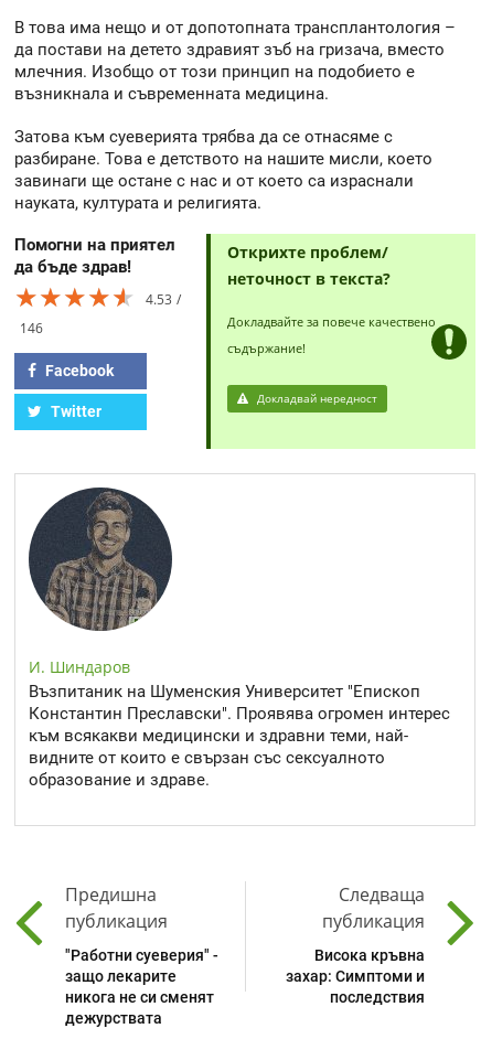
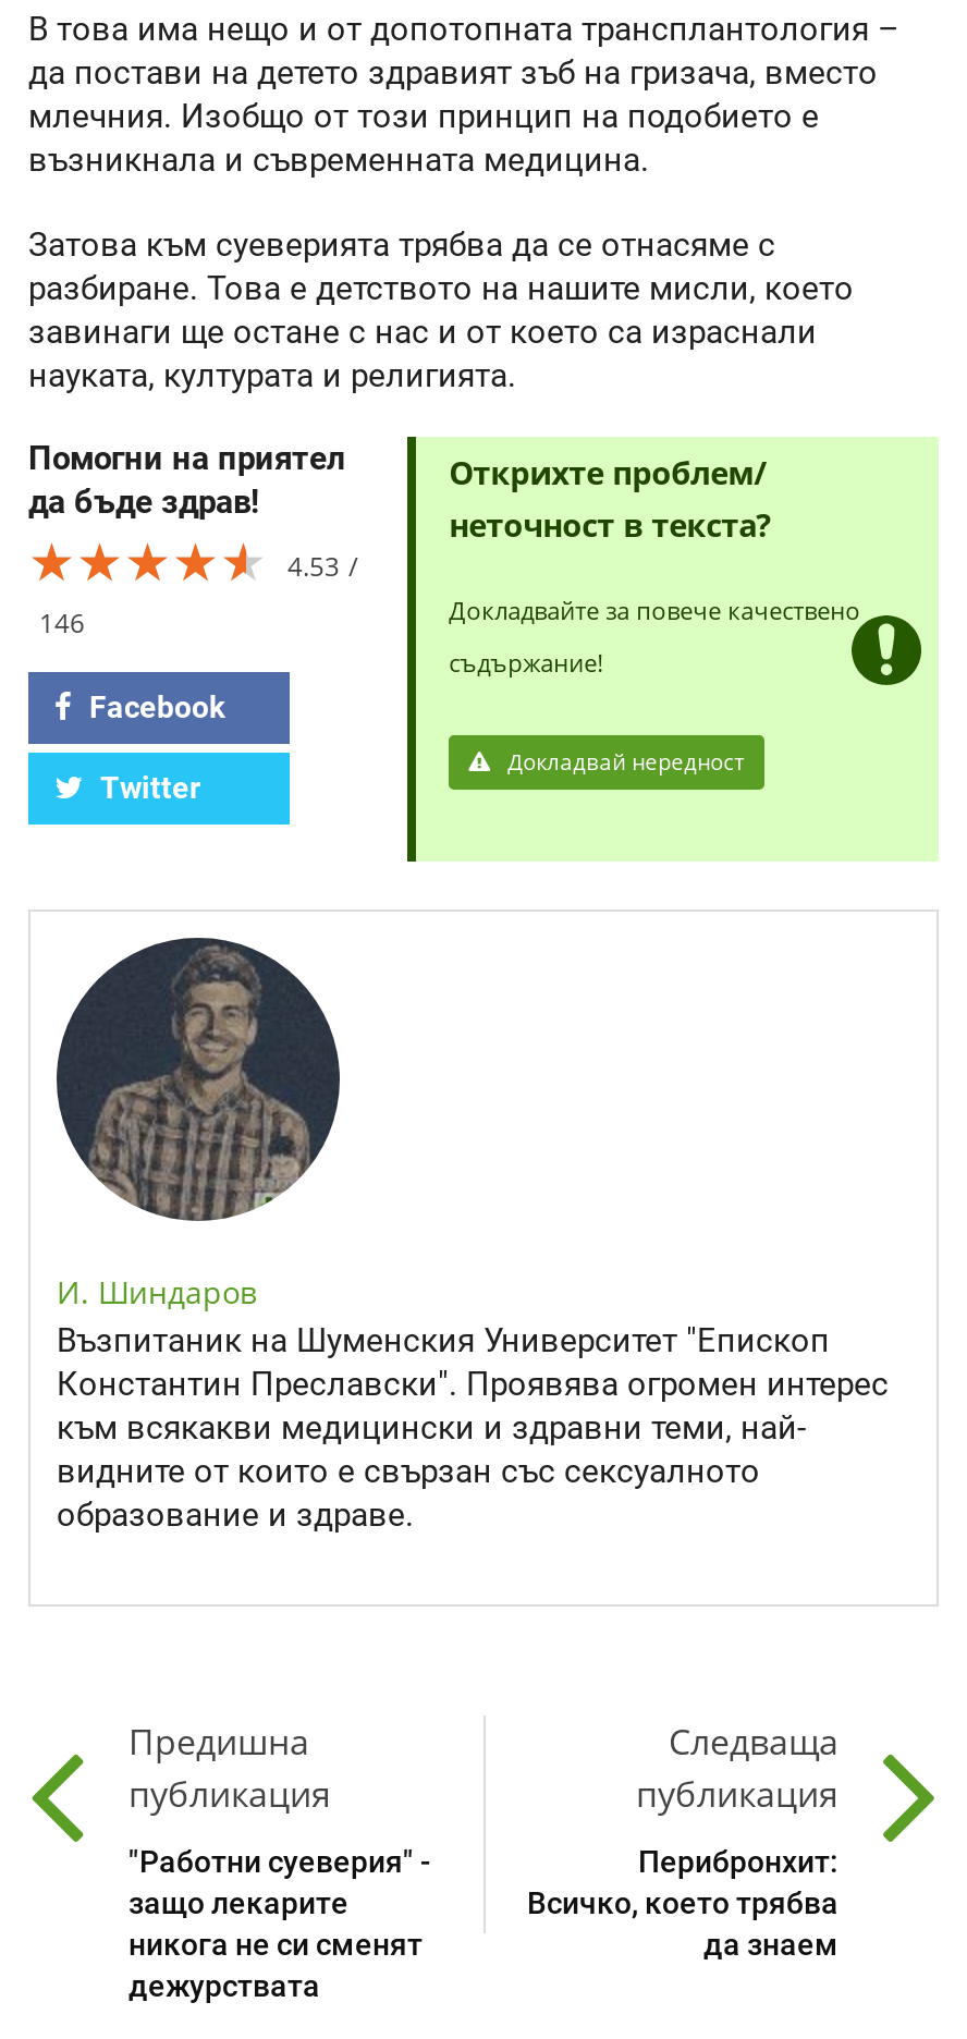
[286,946,425,1006] Висока кръвна | захар: Симптоми и | последствия -> [527,1843,839,1961] Перибронхит: | Всичко, което трябва | да знаем

